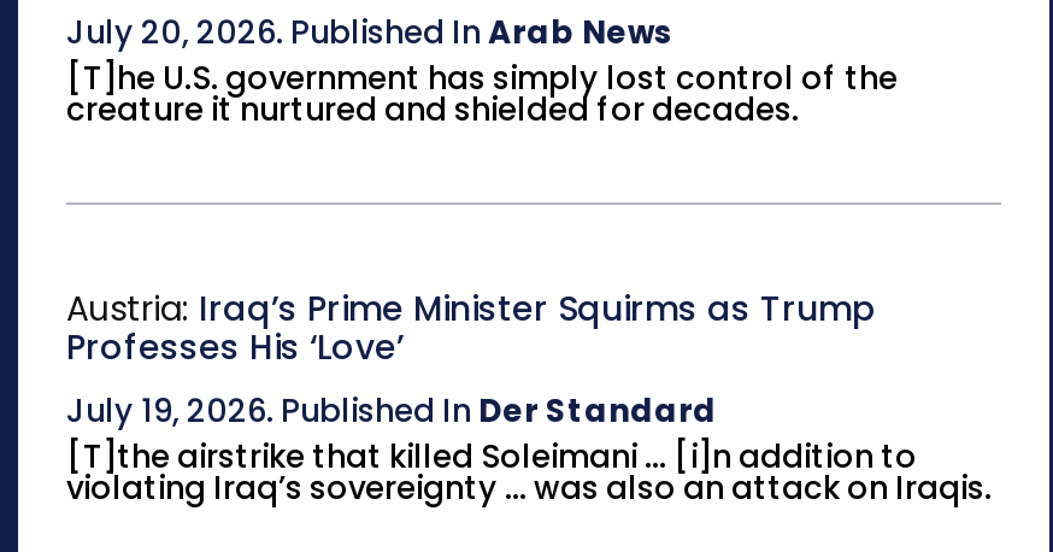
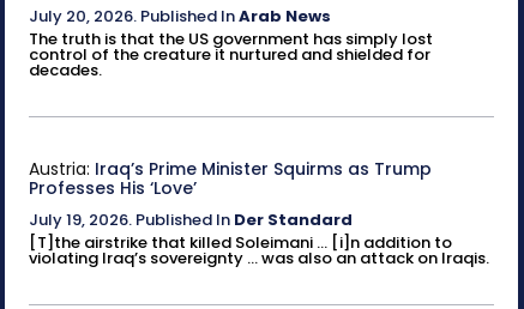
[66,55,898,133] [T]he U.S. government has simply lost control of the | creature it nurtured and shielded for decades. -> [29,28,433,81] The truth is that the US government has simply lost | control of the creature it nurtured and shielded for | decades.

